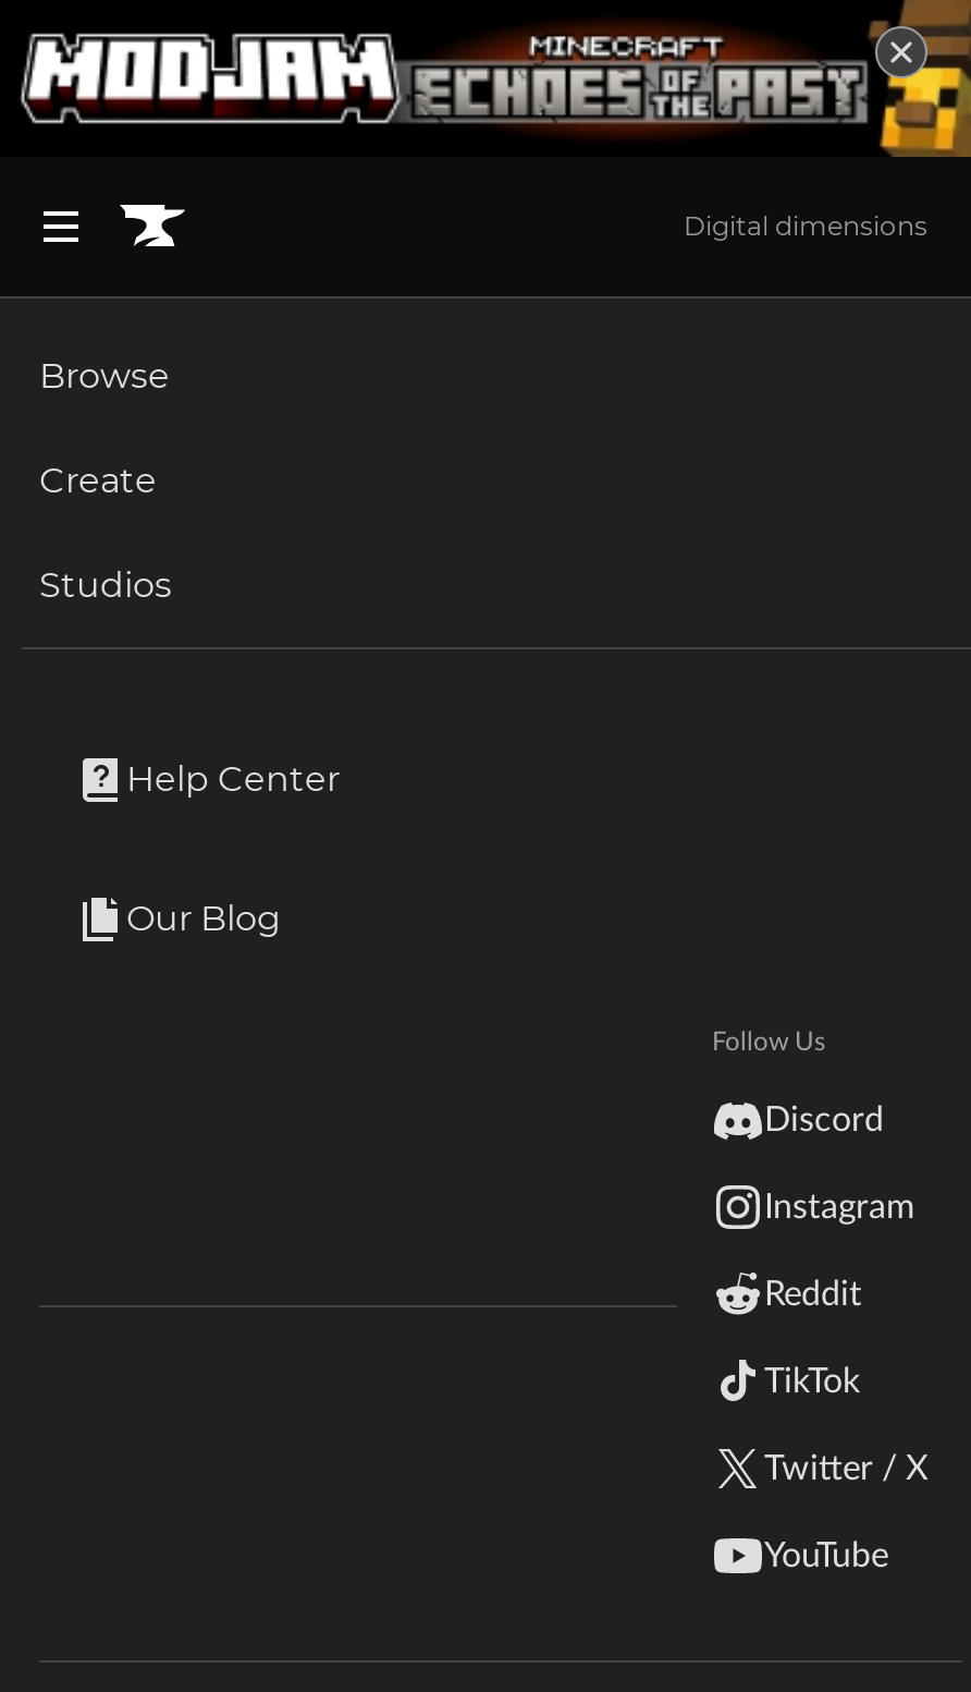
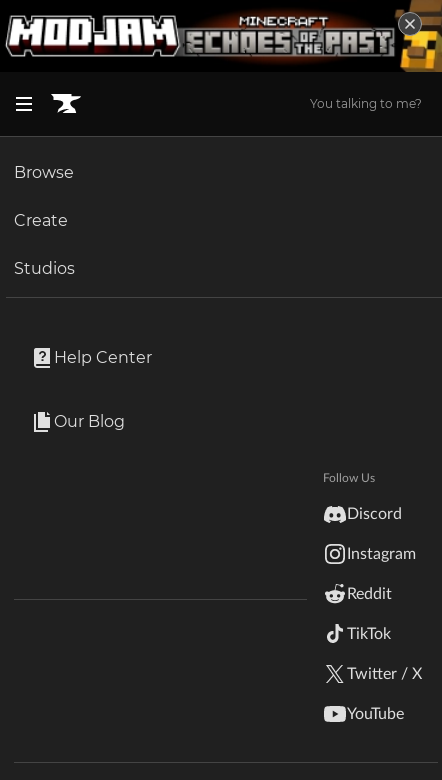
[684,209,927,241] Digital dimensions -> [310,96,422,111] You talking to me?

